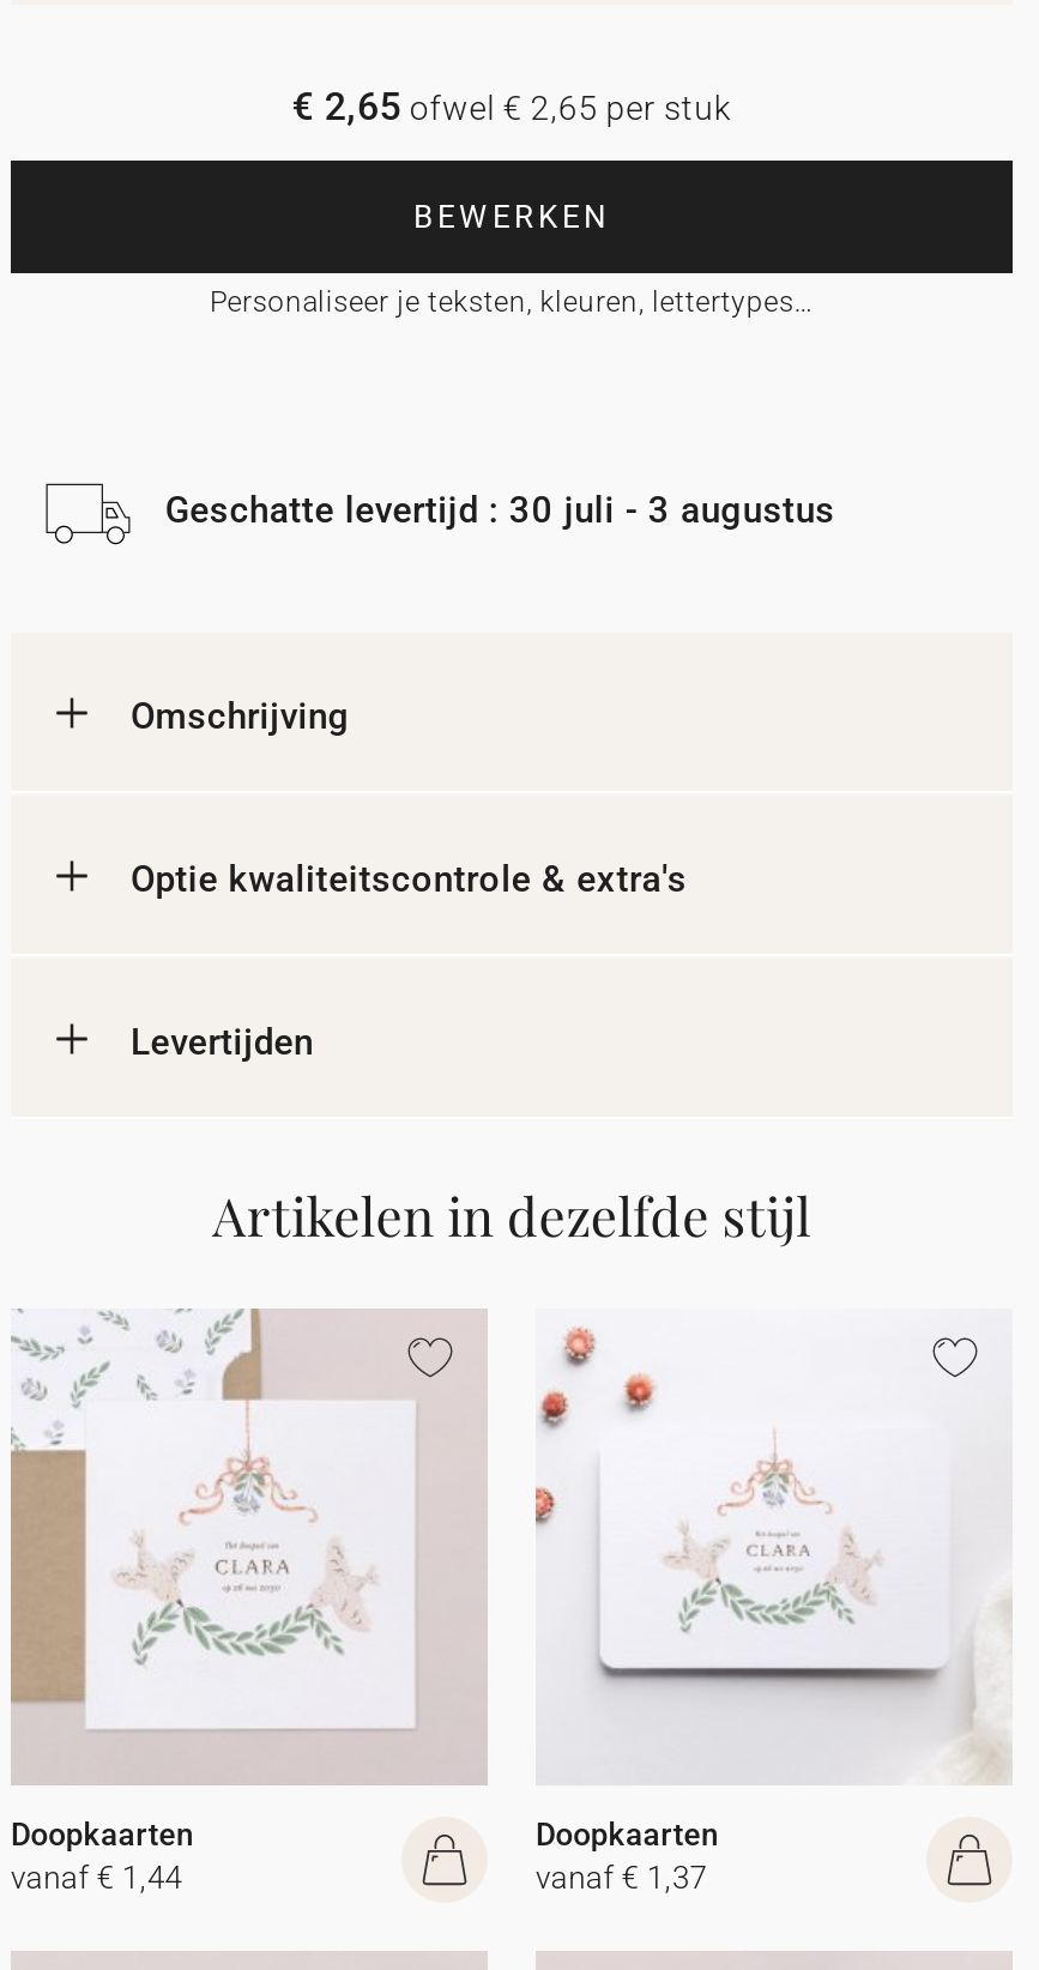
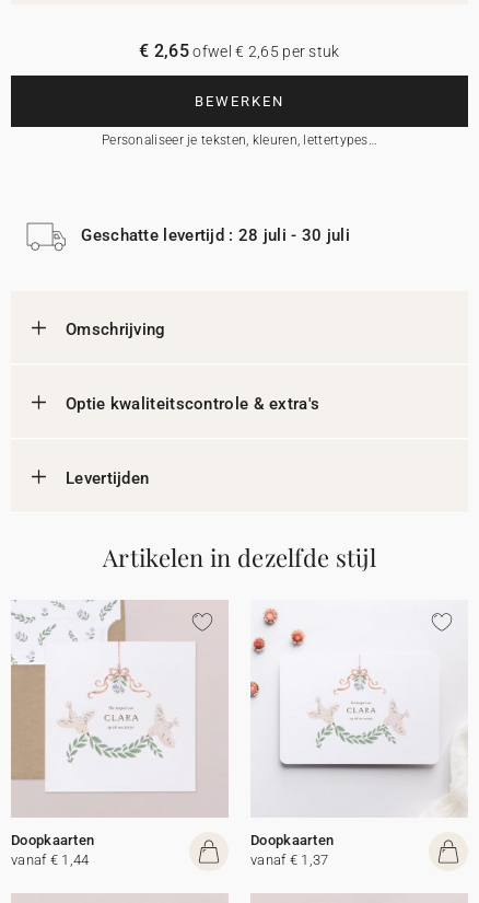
[165,489,835,532] Geschatte levertijd : 30 juli - 3 augustus -> [81,225,350,245] Geschatte levertijd : 28 juli - 30 juli

